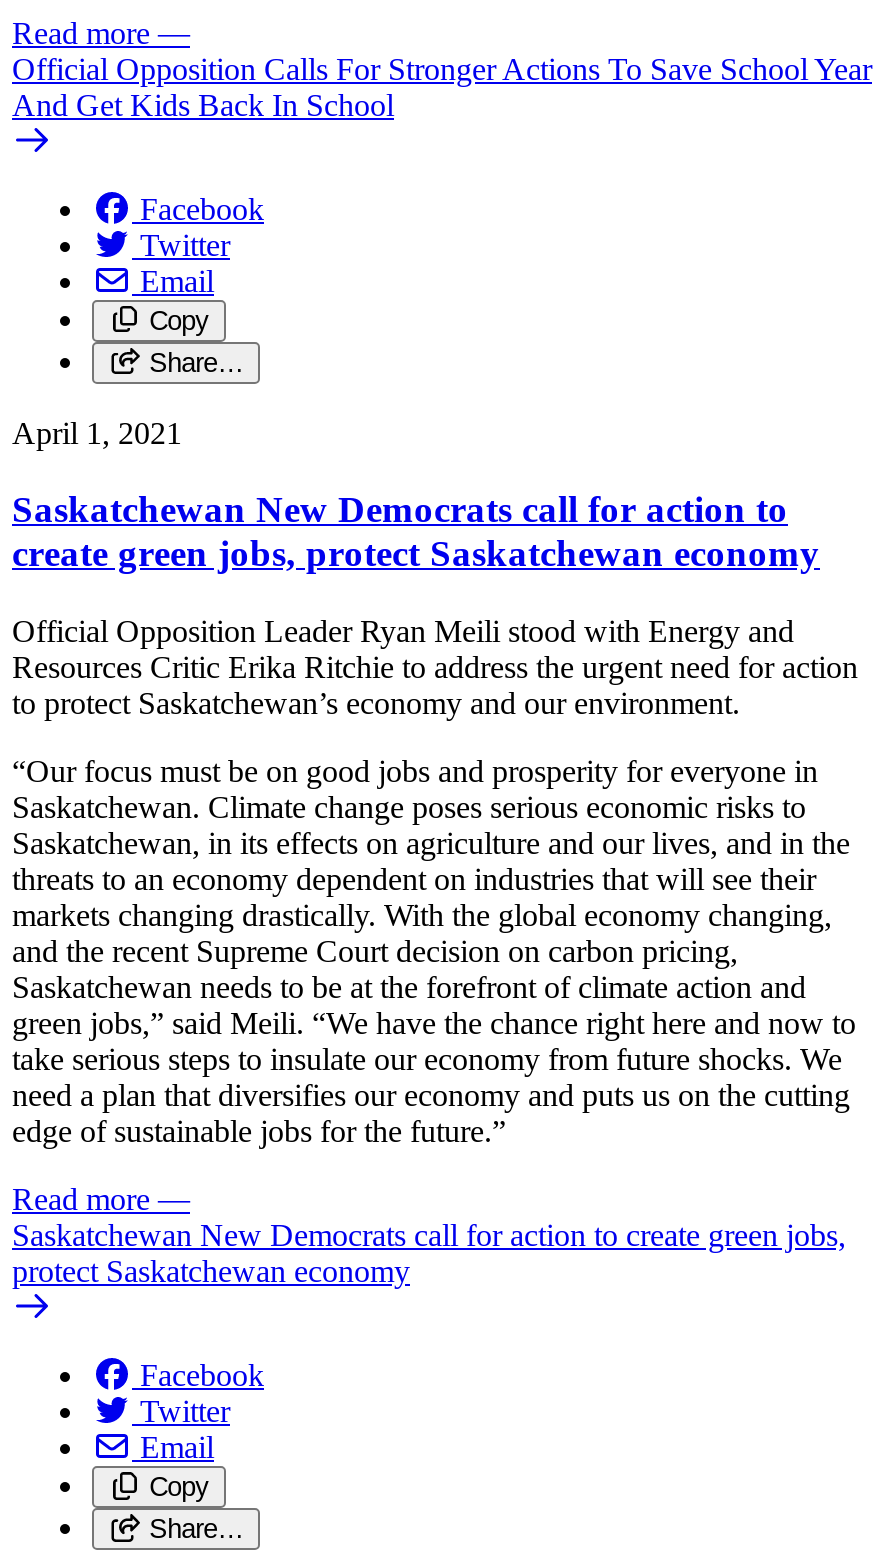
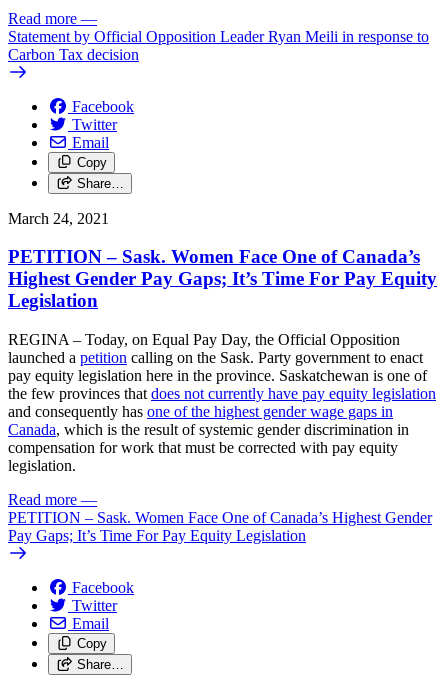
[12,51,872,121] Official Opposition Calls For Stronger Actions To Save School Year | And Get Kids Back In School -> [8,28,429,63] Statement by Official Opposition Leader Ryan Meili in response to | Carbon Tax decision
[12,415,858,1148] April 1, 2021 | Saskatchewan New Democrats call for action to | create green jobs, protect Saskatchewan economy | Official Opposition Leader Ryan Meili stood with Energy and | Resources Critic Erika Ritchie to address the urgent need for action | to protect Saskatchewan’s economy and our environment. | “Our focus must be on good jobs and prosperity for everyone in | Saskatchewan. Climate change poses serious economic risks to | Saskatchewan, in its effects on agriculture and our lives, and in the | threats to an economy dependent on industries that will see their | markets changing drastically. With the global economy changing, | and the recent Supreme Court decision on carbon pricing, | Saskatchewan needs to be at the forefront of climate action and | green jobs,” said Meili. “We have the chance right here and now to | take serious steps to insulate our economy from future shocks. We | need a plan that diversifies our economy and puts us on the cutting | edge of sustainable jobs for the future.” -> [8,210,437,474] March 24, 2021 | PETITION – Sask. Women Face One of Canada’s | Highest Gender Pay Gaps; It’s Time For Pay Equity | Legislation | REGINA – Today, on Equal Pay Day, the Official Opposition | launched a petition calling on the Sask. Party government to enact | pay equity legislation here in the province. Saskatchewan is one of | the few provinces that does not currently have pay equity legislation | and consequently has one of the highest gender wage gaps in | Canada, which is the result of systemic gender discrimination in | compensation for work that must be corrected with pay equity | legislation.
[12,1218,846,1288] Saskatchewan New Democrats call for action to create green jobs, | protect Saskatchewan economy -> [8,509,432,544] PETITION – Sask. Women Face One of Canada’s Highest Gender | Pay Gaps; It’s Time For Pay Equity Legislation

